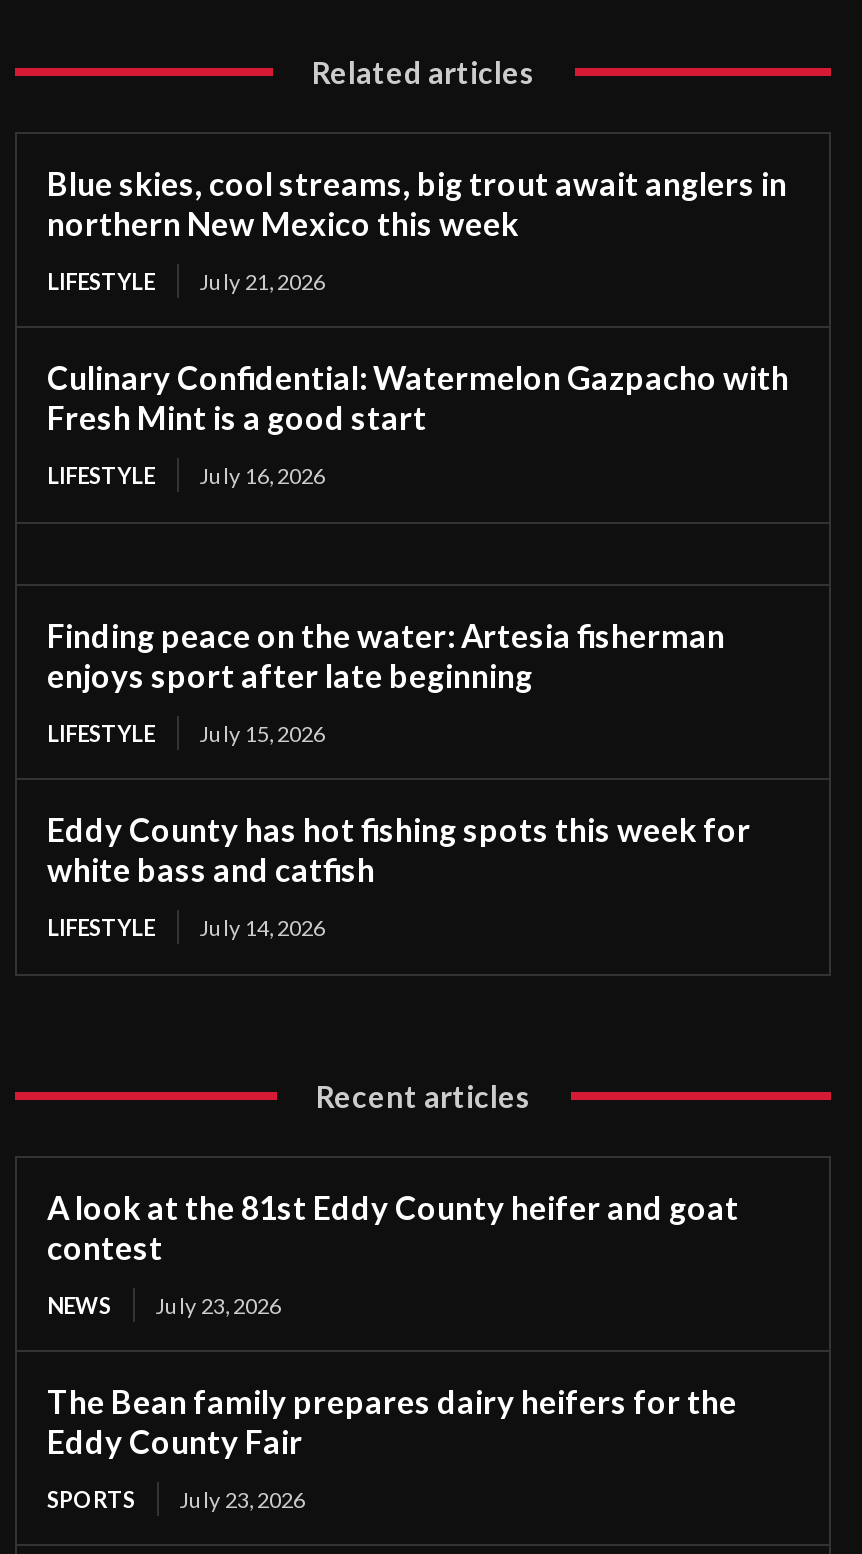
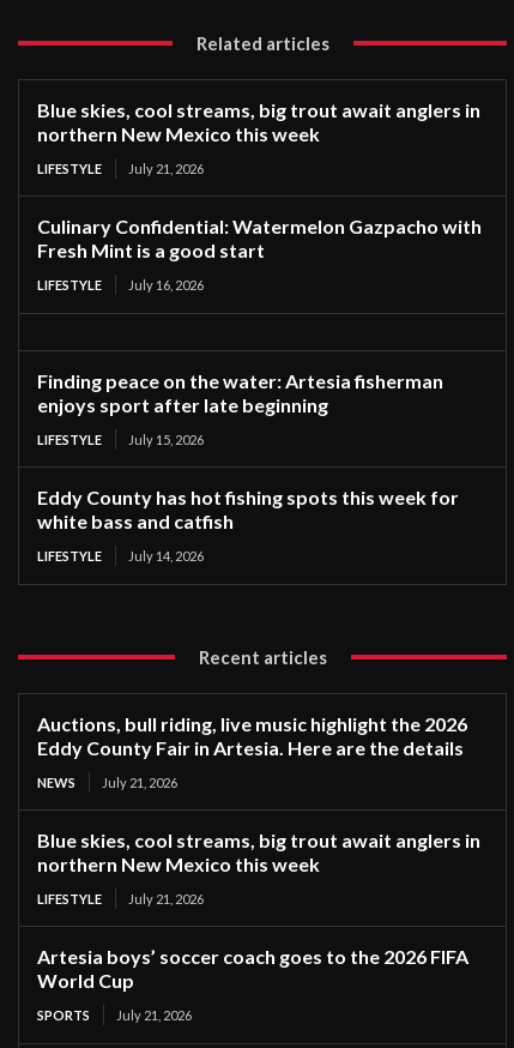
[47,1188,739,1266] A look at the 81st Eddy County heifer and goat | contest -> [37,712,467,759] Auctions, bull riding, live music highlight the 2026 | Eddy County Fair in Artesia. Here are the details
[47,1292,737,1460] July 23, 2026 | The Bean family prepares dairy heifers for the | Eddy County Fair -> [37,774,480,991] July 21, 2026 | Blue skies, cool streams, big trout await anglers in | northern New Mexico this week | LIFESTYLE | July 21, 2026 | Artesia boys’ soccer coach goes to the 2026 FIFA | World Cup
[47,1486,305,1512] SPORTS July 23, 2026 -> [37,1007,192,1023] SPORTS July 21, 2026

